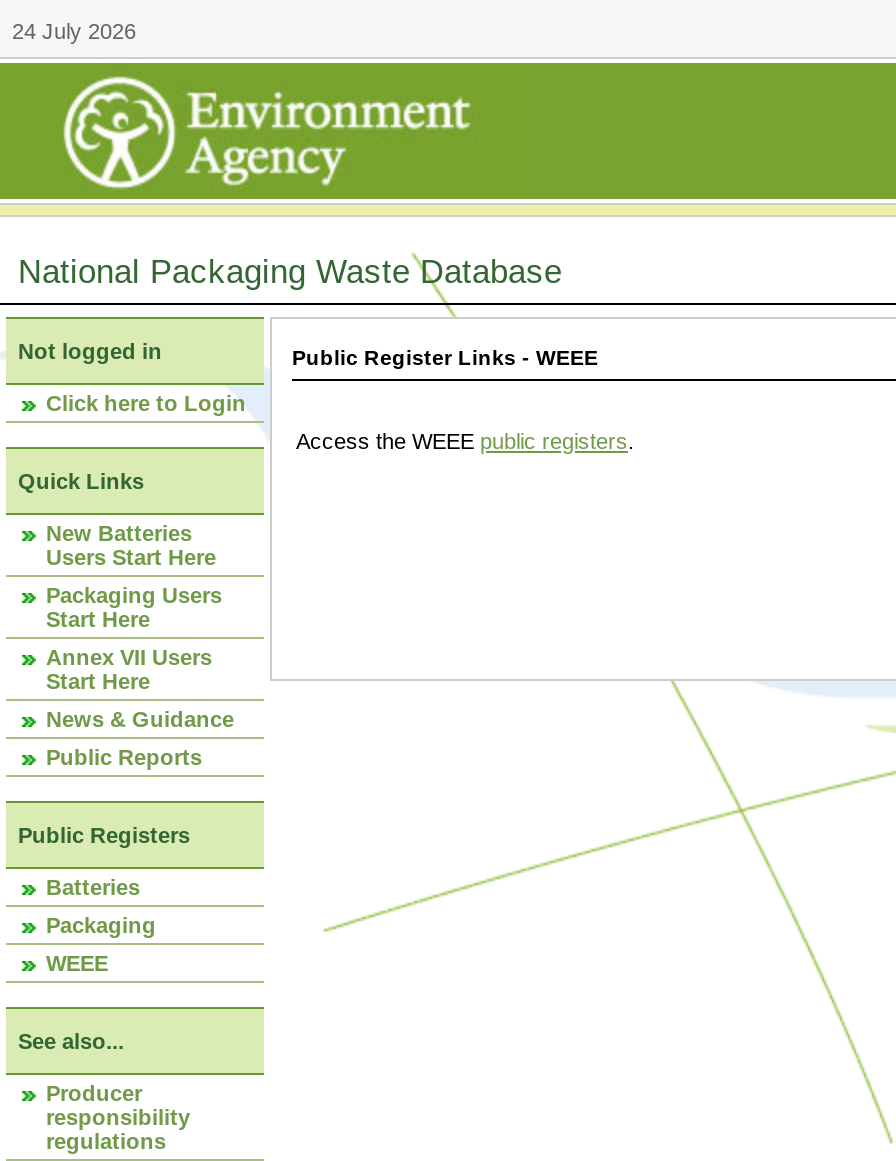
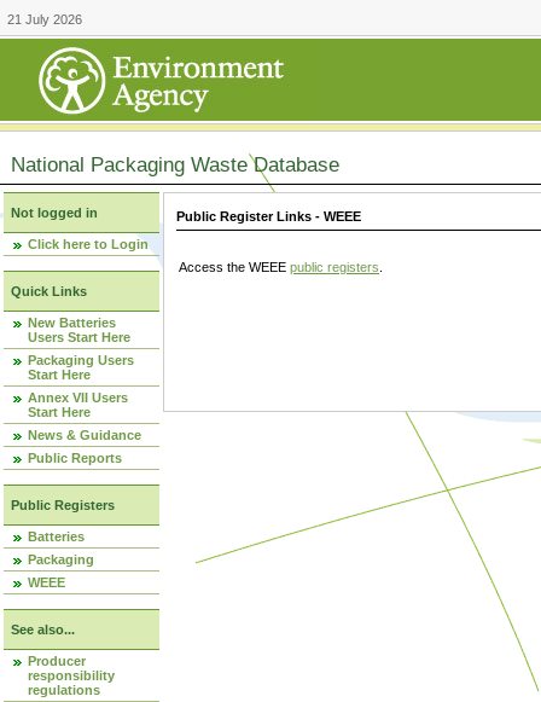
[12,19,136,43] 24 July 2026 -> [7,12,82,27] 21 July 2026

